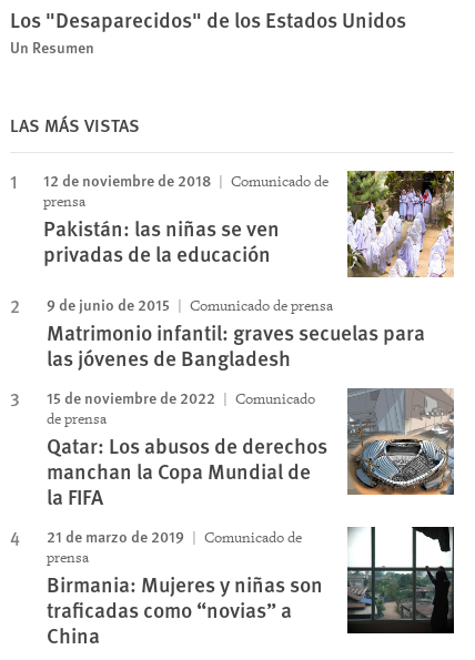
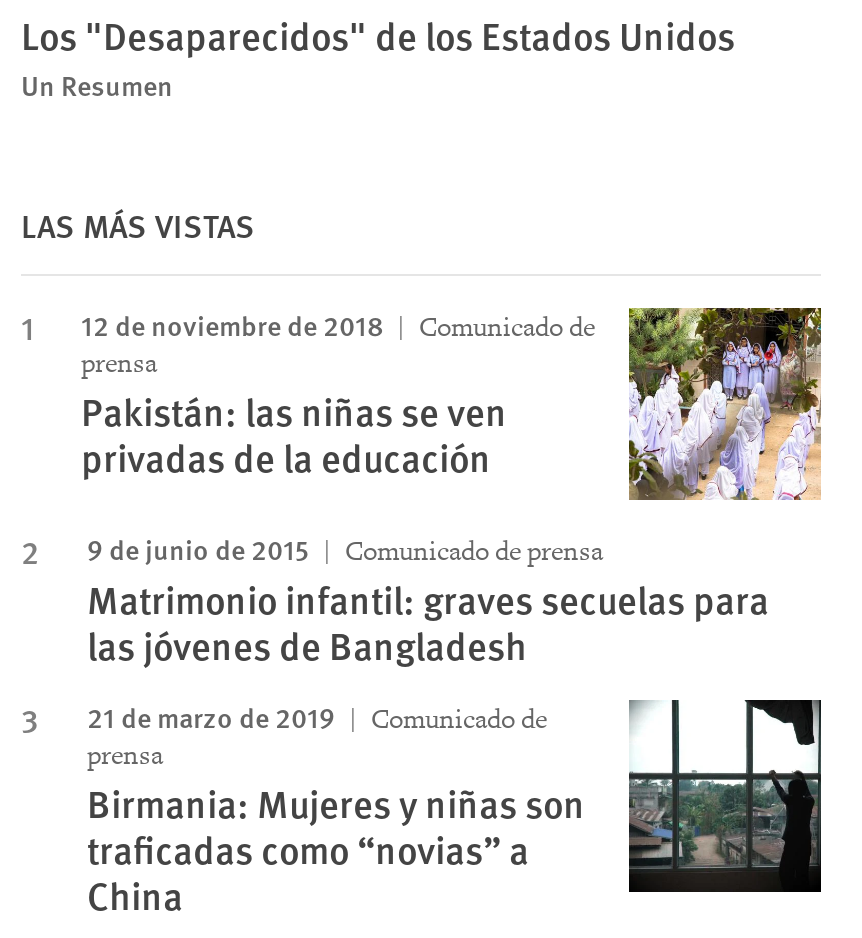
[47,386,454,511] [image] | 15 de noviembre de 2022 | Comunicado | de prensa | Qatar: Los abusos de derechos | manchan la Copa Mundial de | la FIFA -> none

